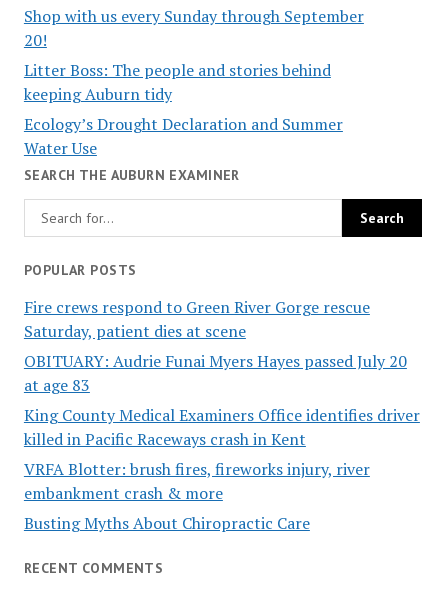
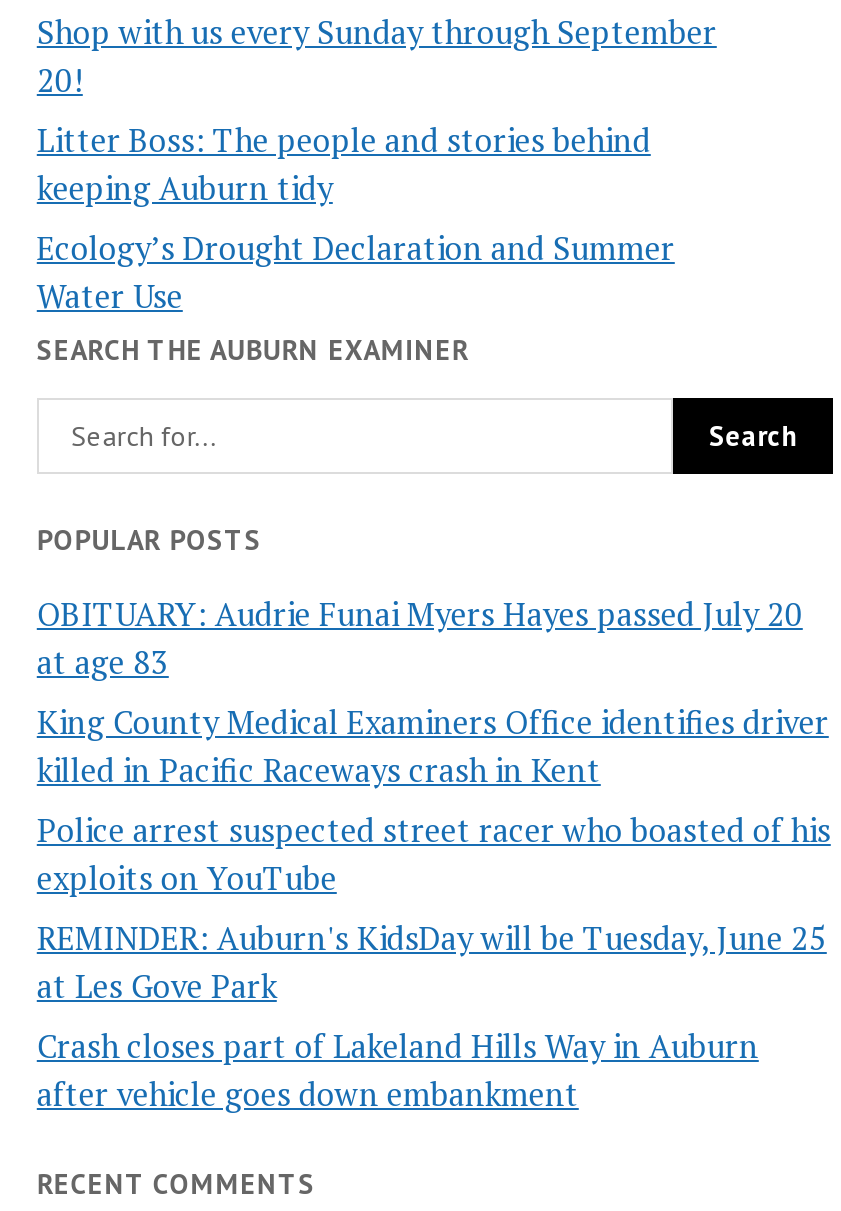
[24,296,370,342] Fire crews respond to Green River Gorge rescue | Saturday, patient dies at scene -> none
moved [24,350,420,450] -> [37,592,829,792]: OBITUARY: Audrie Funai Myers Hayes passed July 20 | at age 83 | King County Medical Examiners Office identifies driver | killed in Pacific Raceways crash in Kent
[24,458,370,534] VRFA Blotter: brush fires, fireworks injury, river | embankment crash & more | Busting Myths About Chiropractic Care -> [37,808,831,1116] Police arrest suspected street racer who boasted of his | exploits on YouTube | REMINDER: Auburn's KidsDay will be Tuesday, June 25 | at Les Gove Park | Crash closes part of Lakeland Hills Way in Auburn | after vehicle goes down embankment

